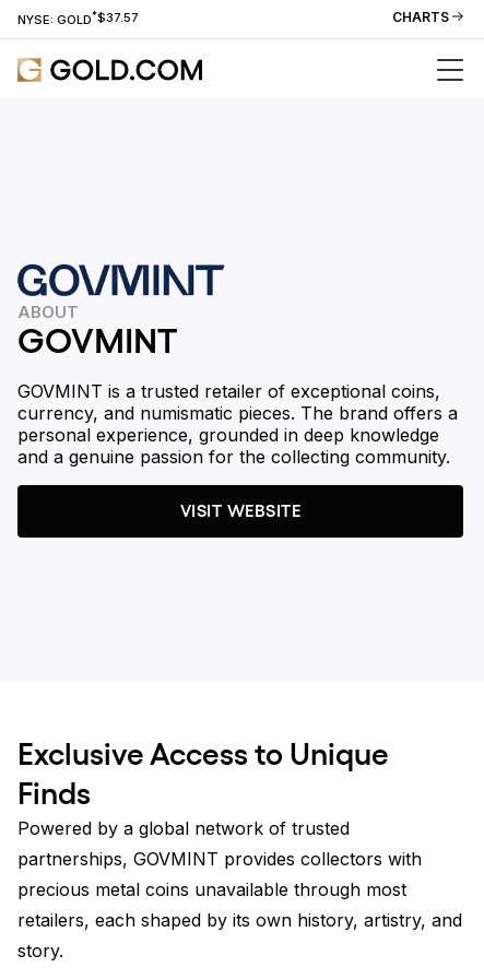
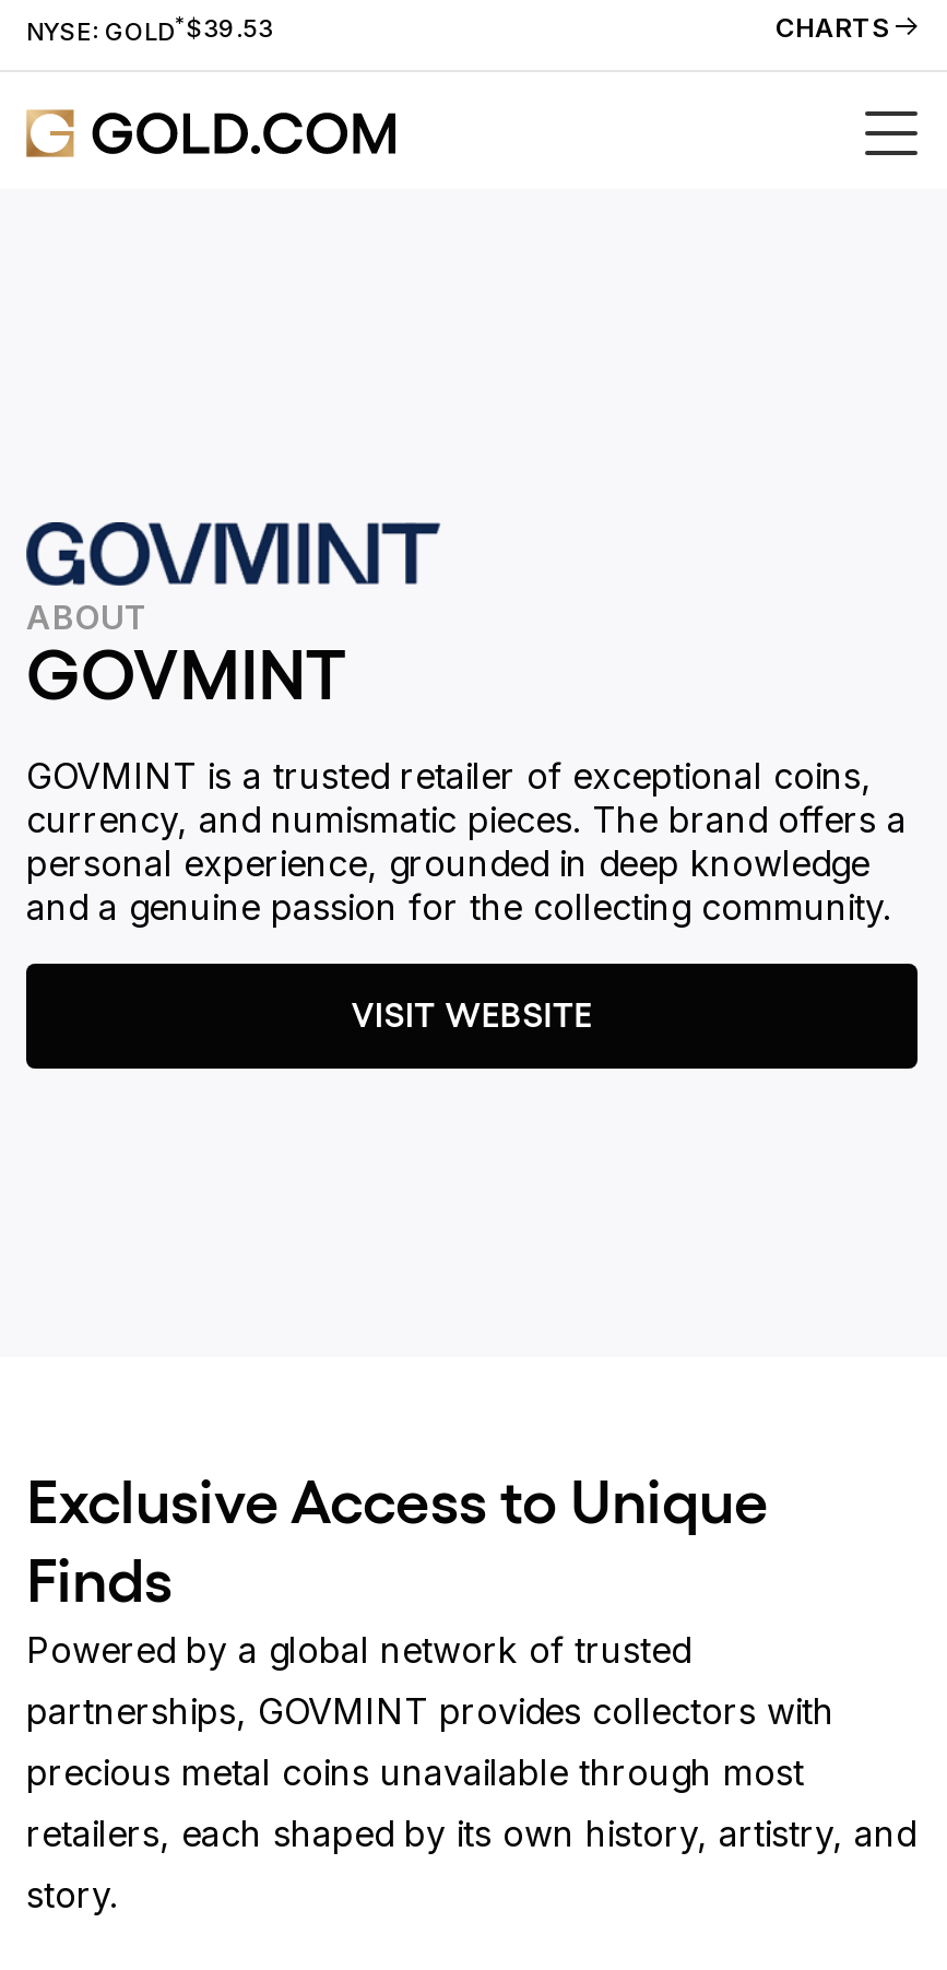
[17,9,139,27] NYSE: GOLD*$37.57 -> [26,11,273,47] NYSE: GOLD*$39.53

